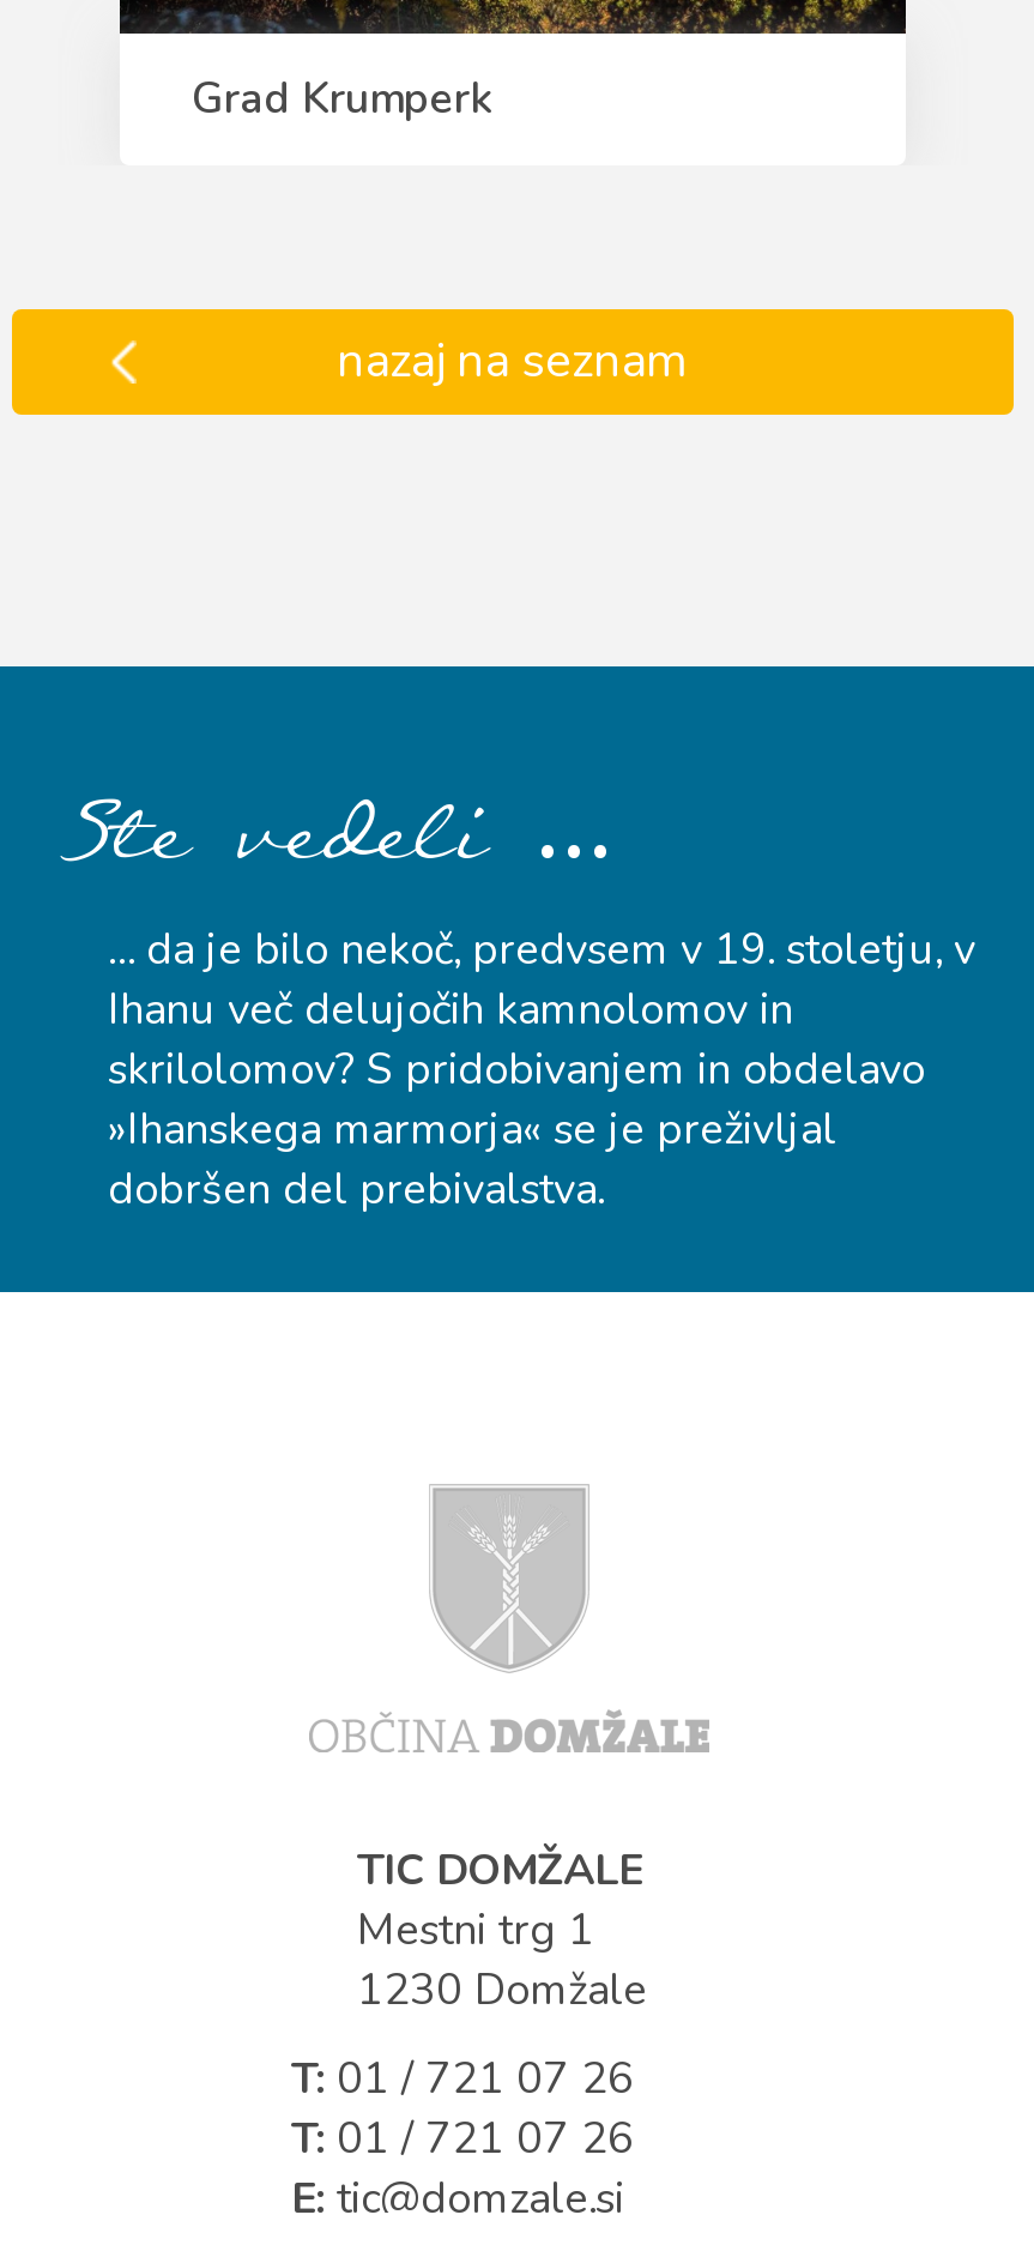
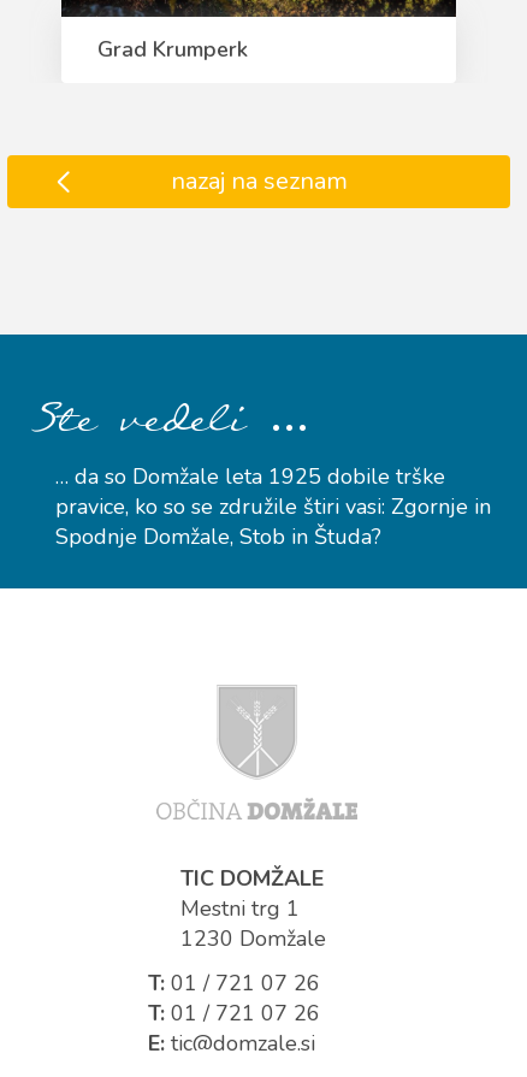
[108,919,975,1217] … da je bilo nekoč, predvsem v 19. stoletju, v | Ihanu več delujočih kamnolomov in | skrilolomov? S pridobivanjem in obdelavo | »Ihanskega marmorja« se je preživljal | dobršen del prebivalstva. -> [55,461,491,551] … da so Domžale leta 1925 dobile trške | pravice, ko so se združile štiri vasi: Zgornje in | Spodnje Domžale, Stob in Študa?

